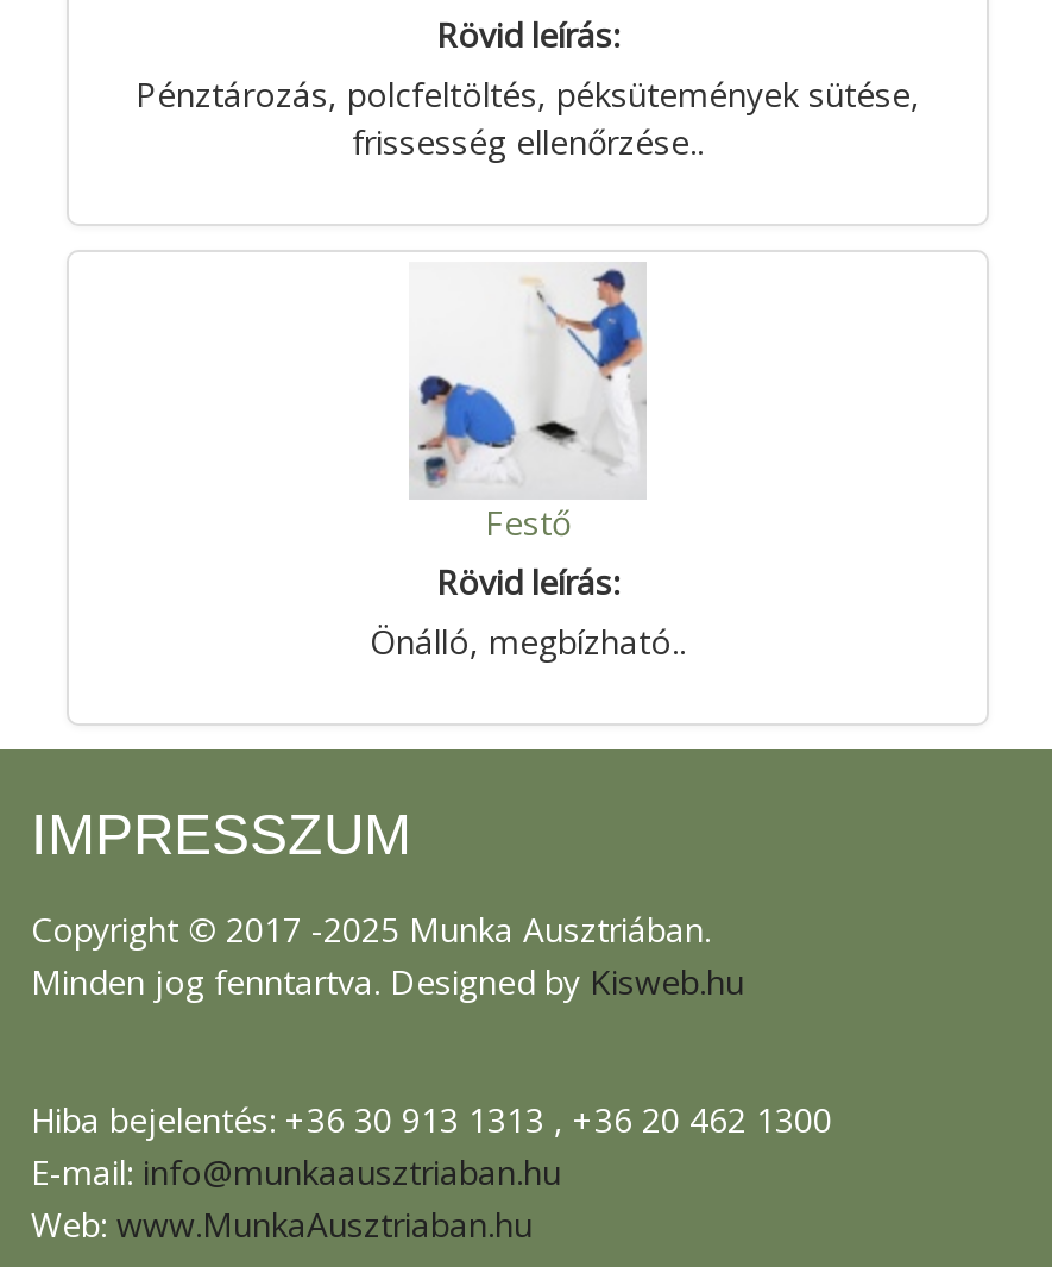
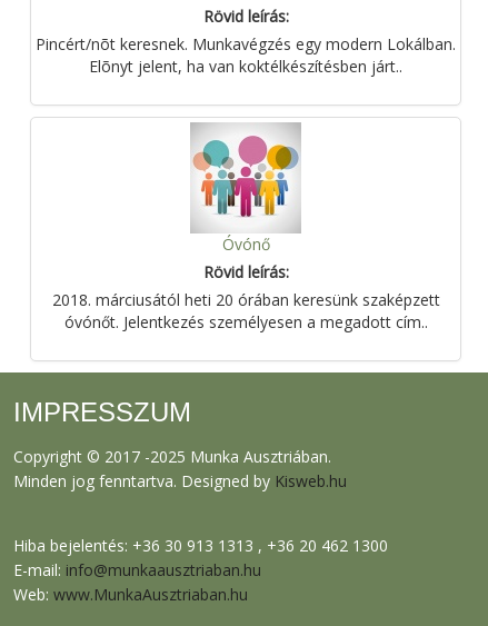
[136,70,920,163] Pénztározás, polcfeltöltés, péksütemények sütése, | frissesség ellenőrzése.. -> [36,33,456,76] Pincért/nõt keresnek. Munkavégzés egy modern Lokálban. | Elõnyt jelent, ha van koktélkészítésben járt..
[411,264,647,544] [image] | Festő -> [190,122,300,254] [image] | Óvónő
[370,617,686,663] Önálló, megbízható.. -> [52,289,440,332] 2018. márciusától heti 20 órában keresünk szaképzett | óvónőt. Jelentkezés személyesen a megadott cím..

